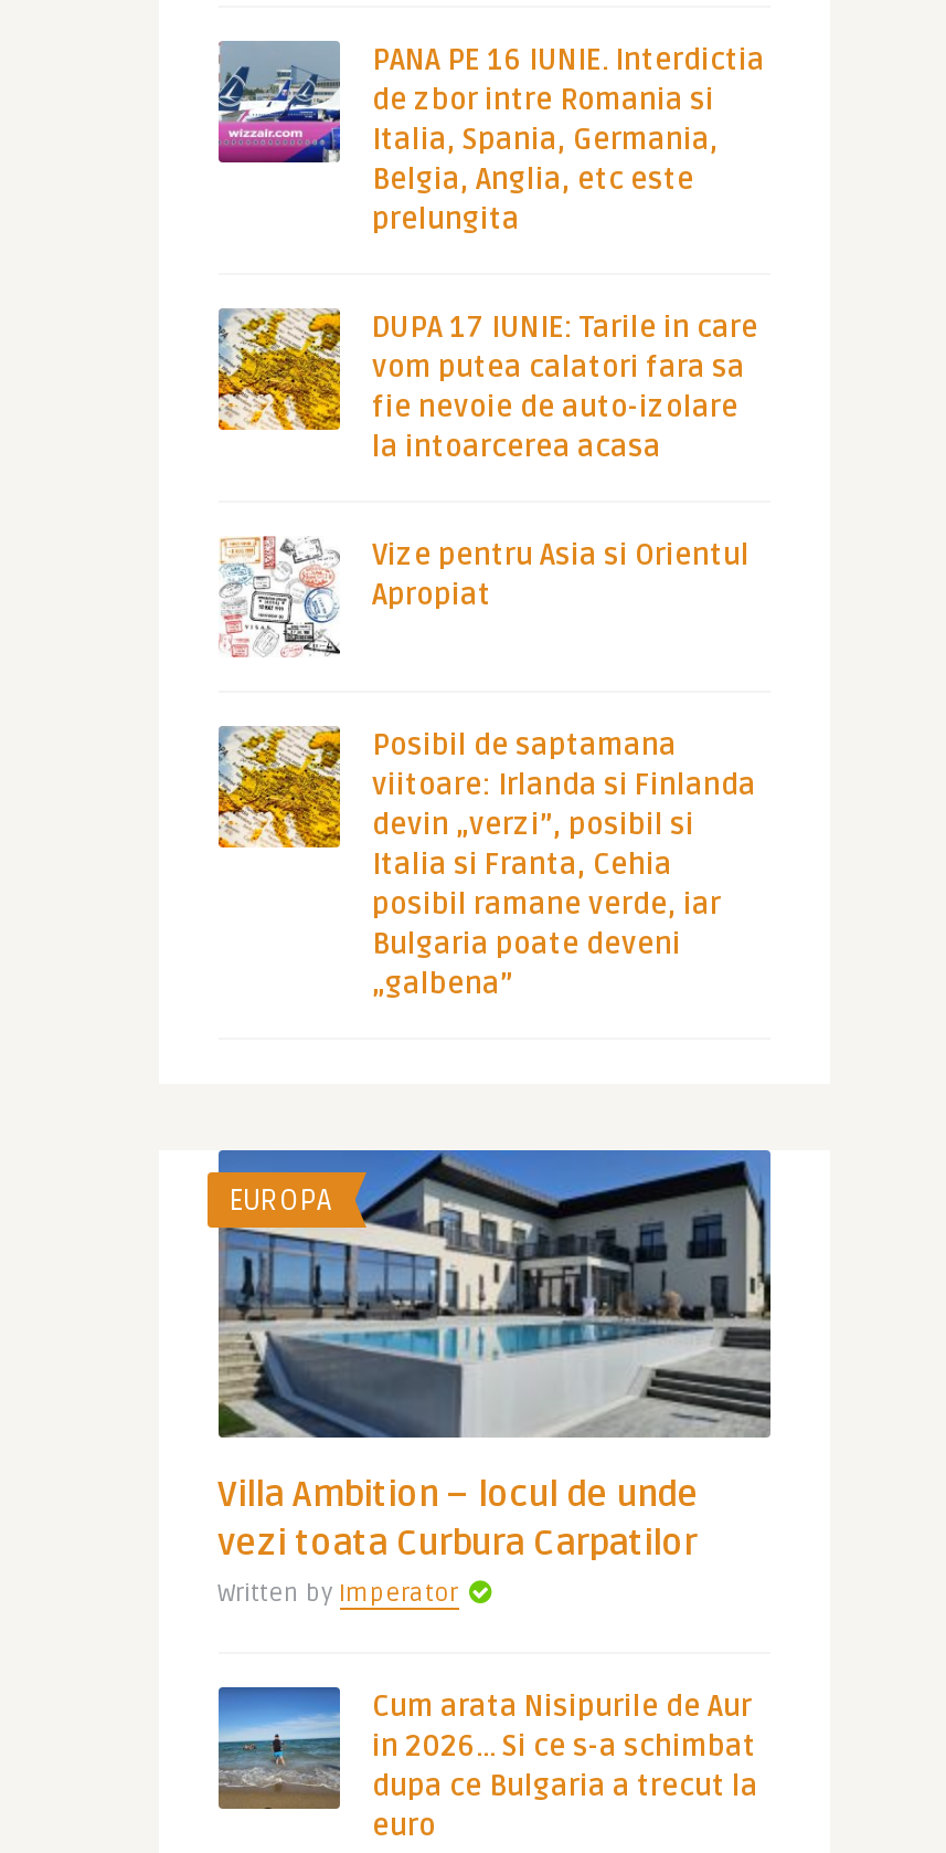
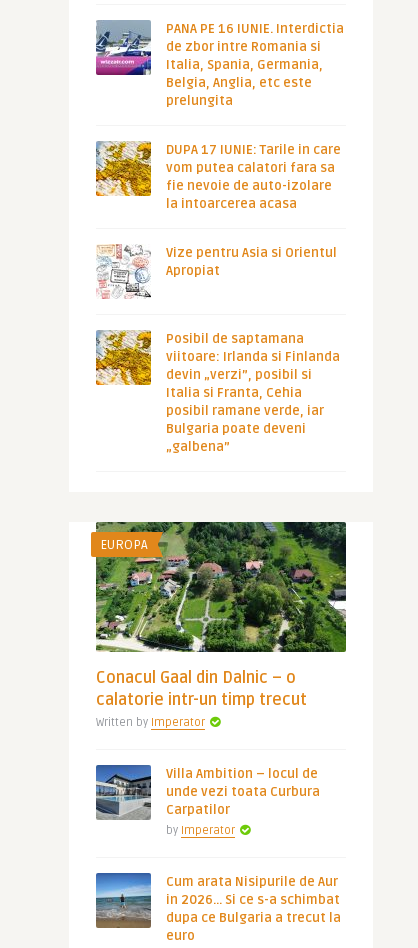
[216,1148,773,1566] [image] | Villa Ambition – locul de unde | vezi toata Curbura Carpatilor -> [95,521,347,710] [image] | Conacul Gaal din Dalnic – o | calatorie intr-un timp trecut
none -> [165,766,319,837] Villa Ambition – locul de | unde vezi toata Curbura | Carpatilor | by Imperator

